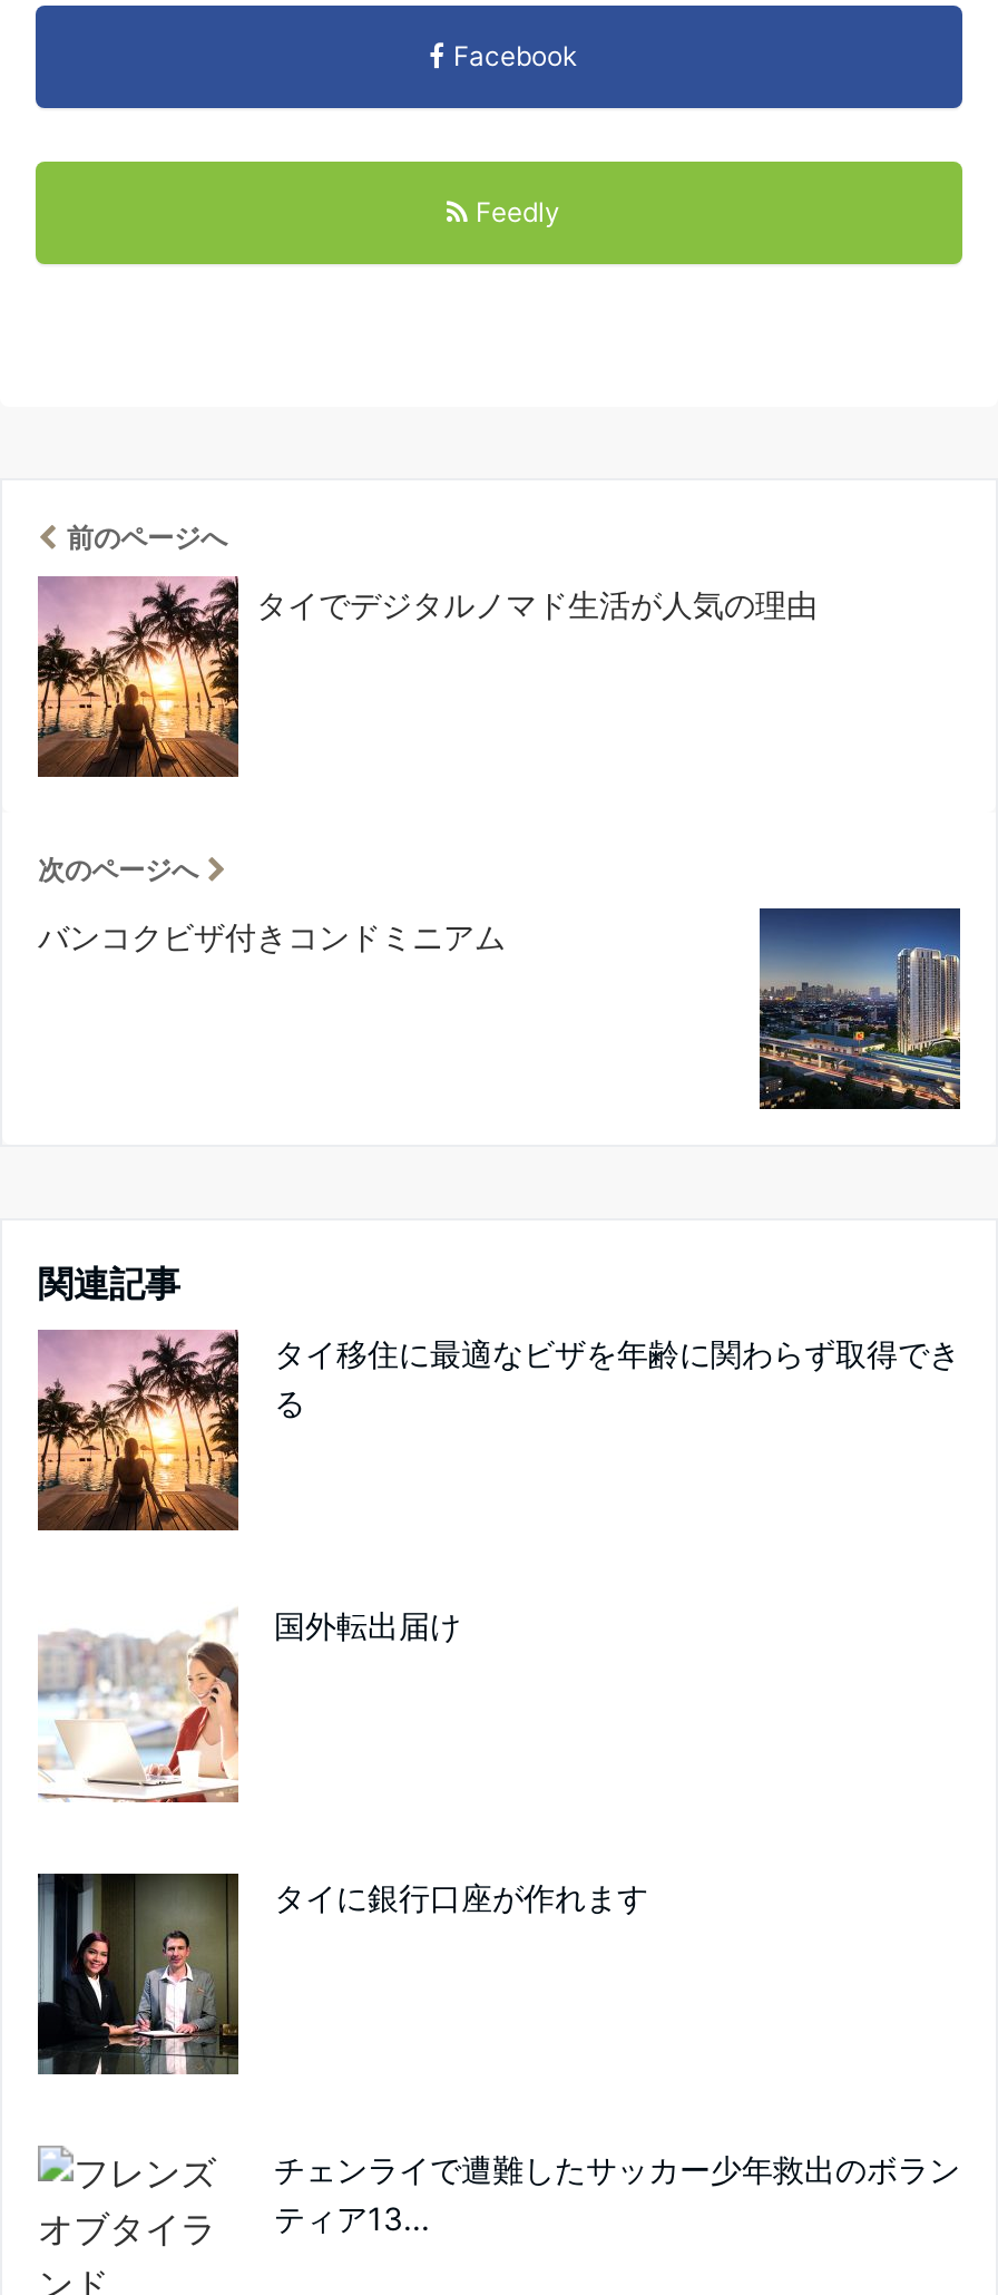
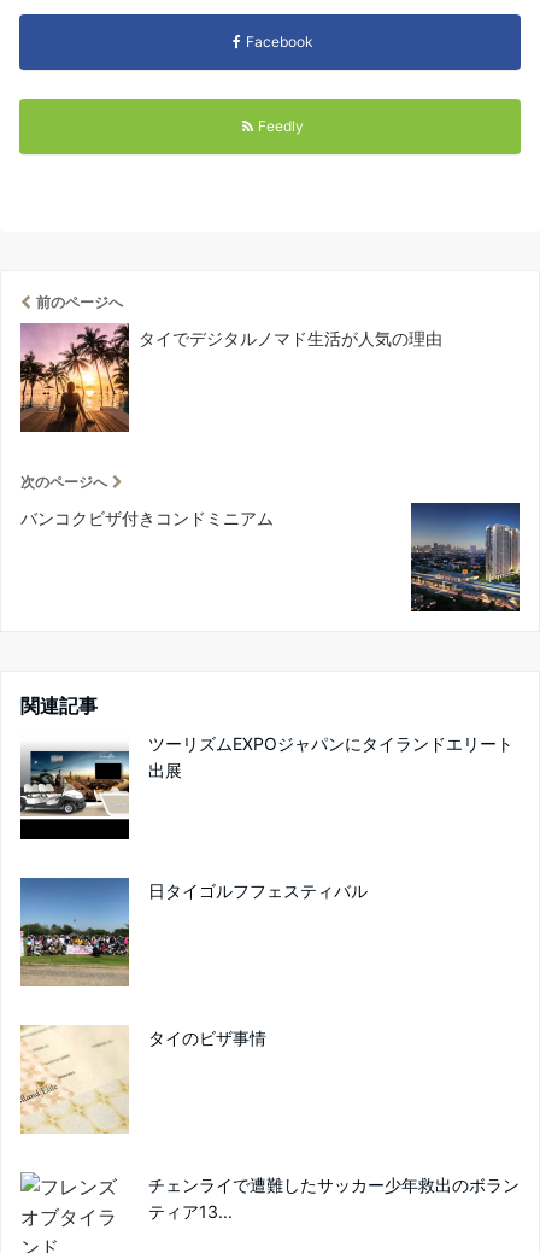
[36,1328,960,1533] [image] | タイ移住に最適なビザを年齢に関わらず取得でき | る -> [19,731,513,841] [image] | ツーリズムEXPOジャパンにタイランドエリート | 出展
[38,1602,461,1802] [image] | 国外転出届け -> [19,877,368,986] [image] | 日タイゴルフフェスティバル
[36,1871,648,2077] [image] | タイに銀行口座が作れます -> [19,1025,266,1135] [image] | タイのビザ事情

